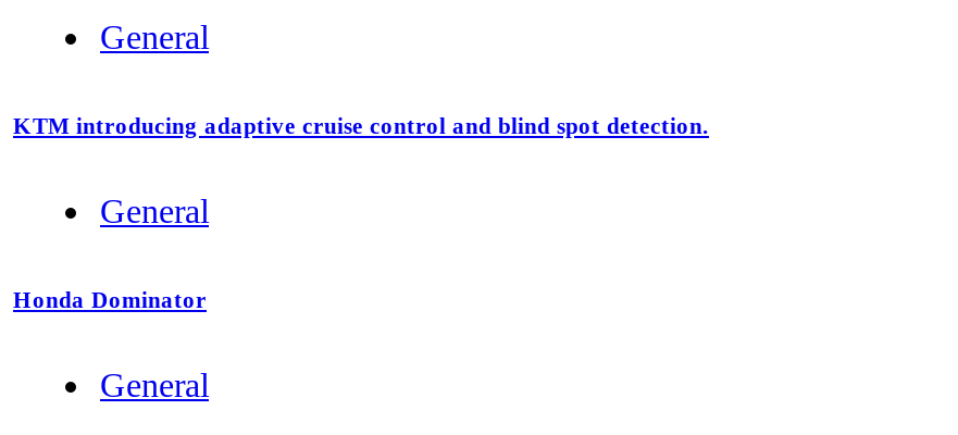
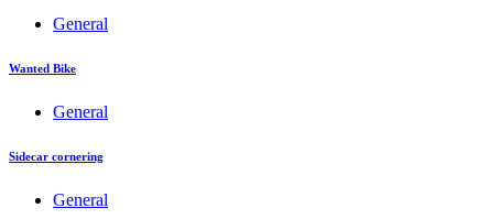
[13,111,709,137] KTM introducing adaptive cruise control and blind spot detection. -> [9,61,76,75] Wanted Bike
[13,285,207,311] Honda Dominator -> [9,149,104,162] Sidecar cornering

